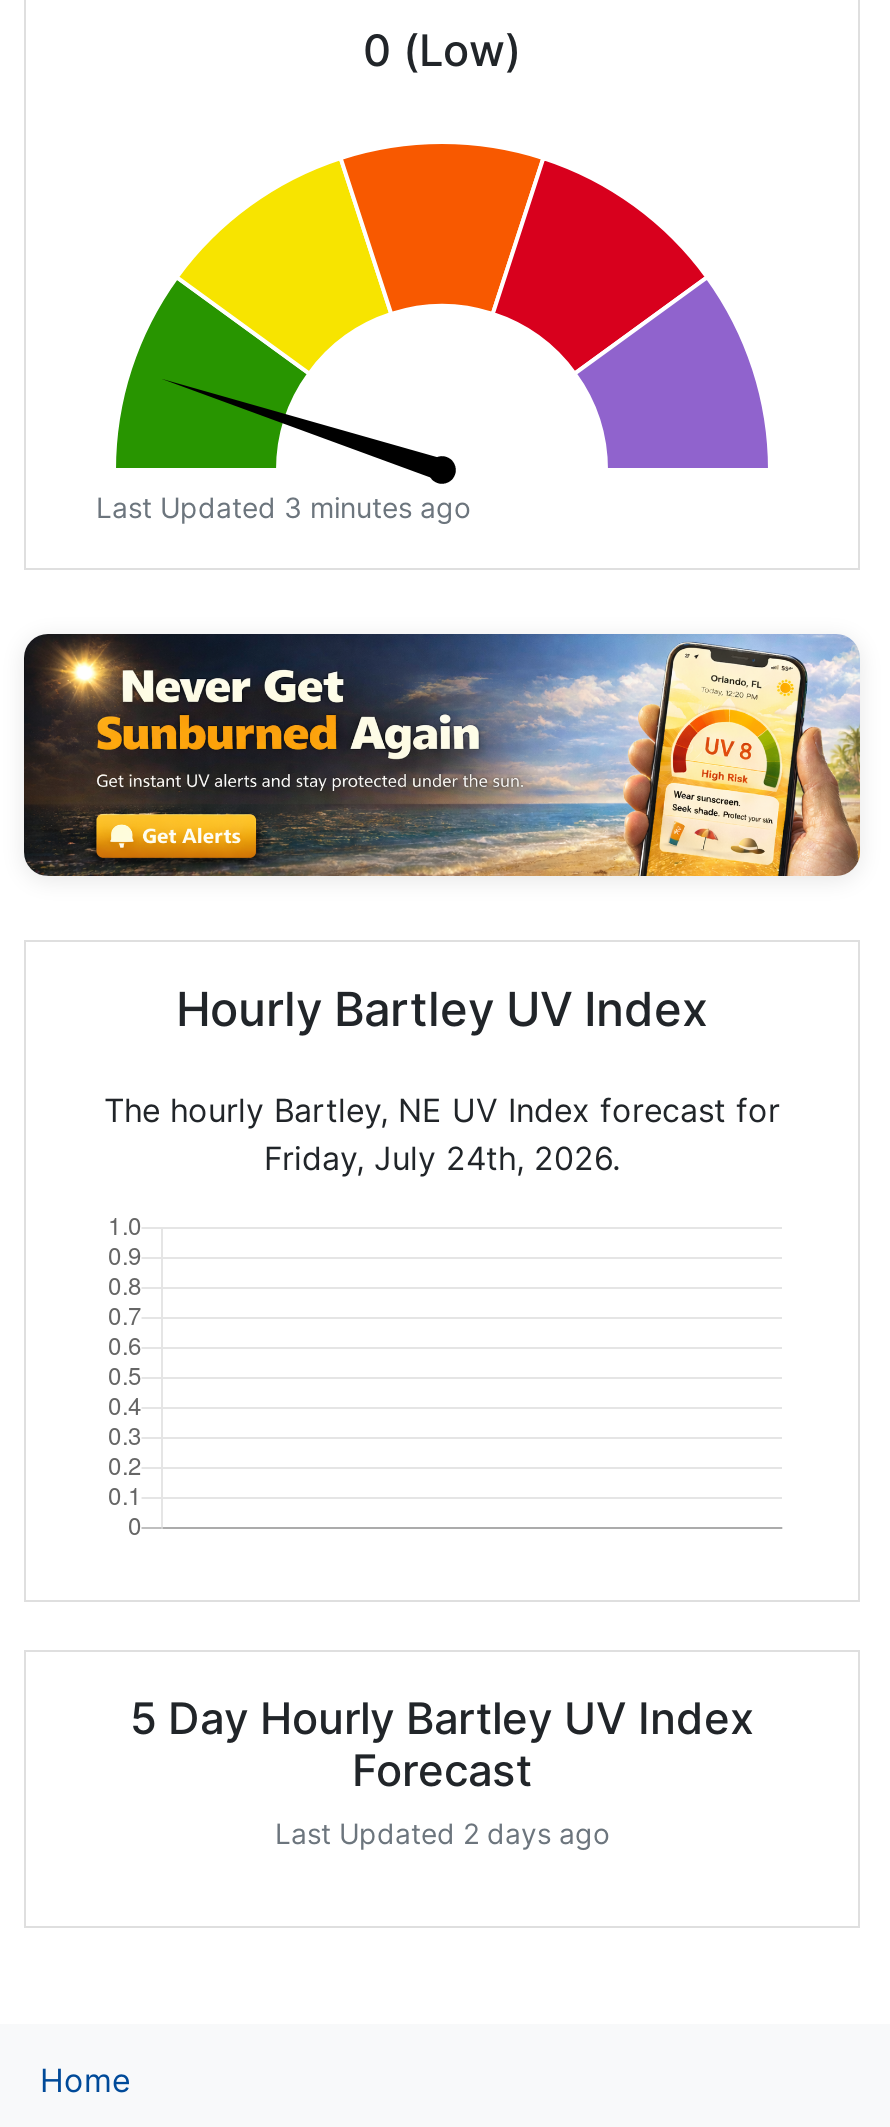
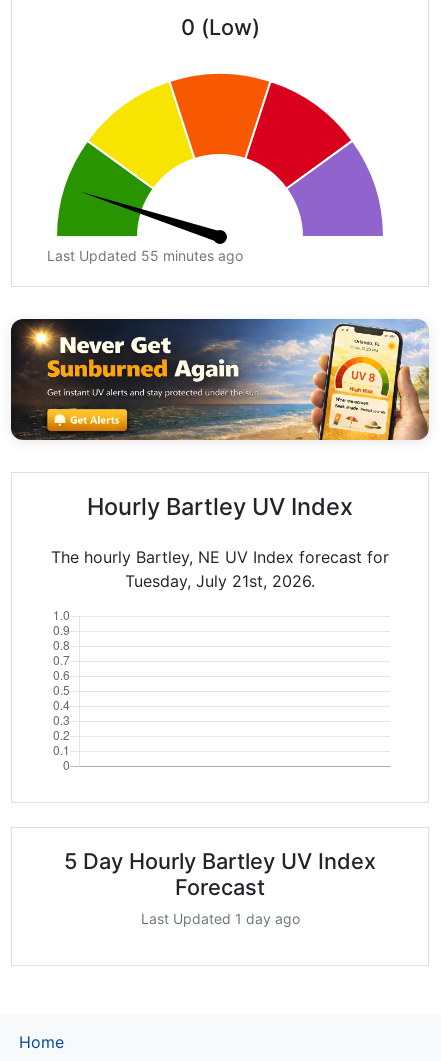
[96,490,470,524] Last Updated 3 minutes ago -> [47,247,243,264] Last Updated 55 minutes ago
[264,1138,620,1178] Friday, July 24th, 2026. -> [125,571,315,591] Tuesday, July 21st, 2026.
[275,1816,609,1850] Last Updated 2 days ago -> [140,910,299,927] Last Updated 1 day ago

